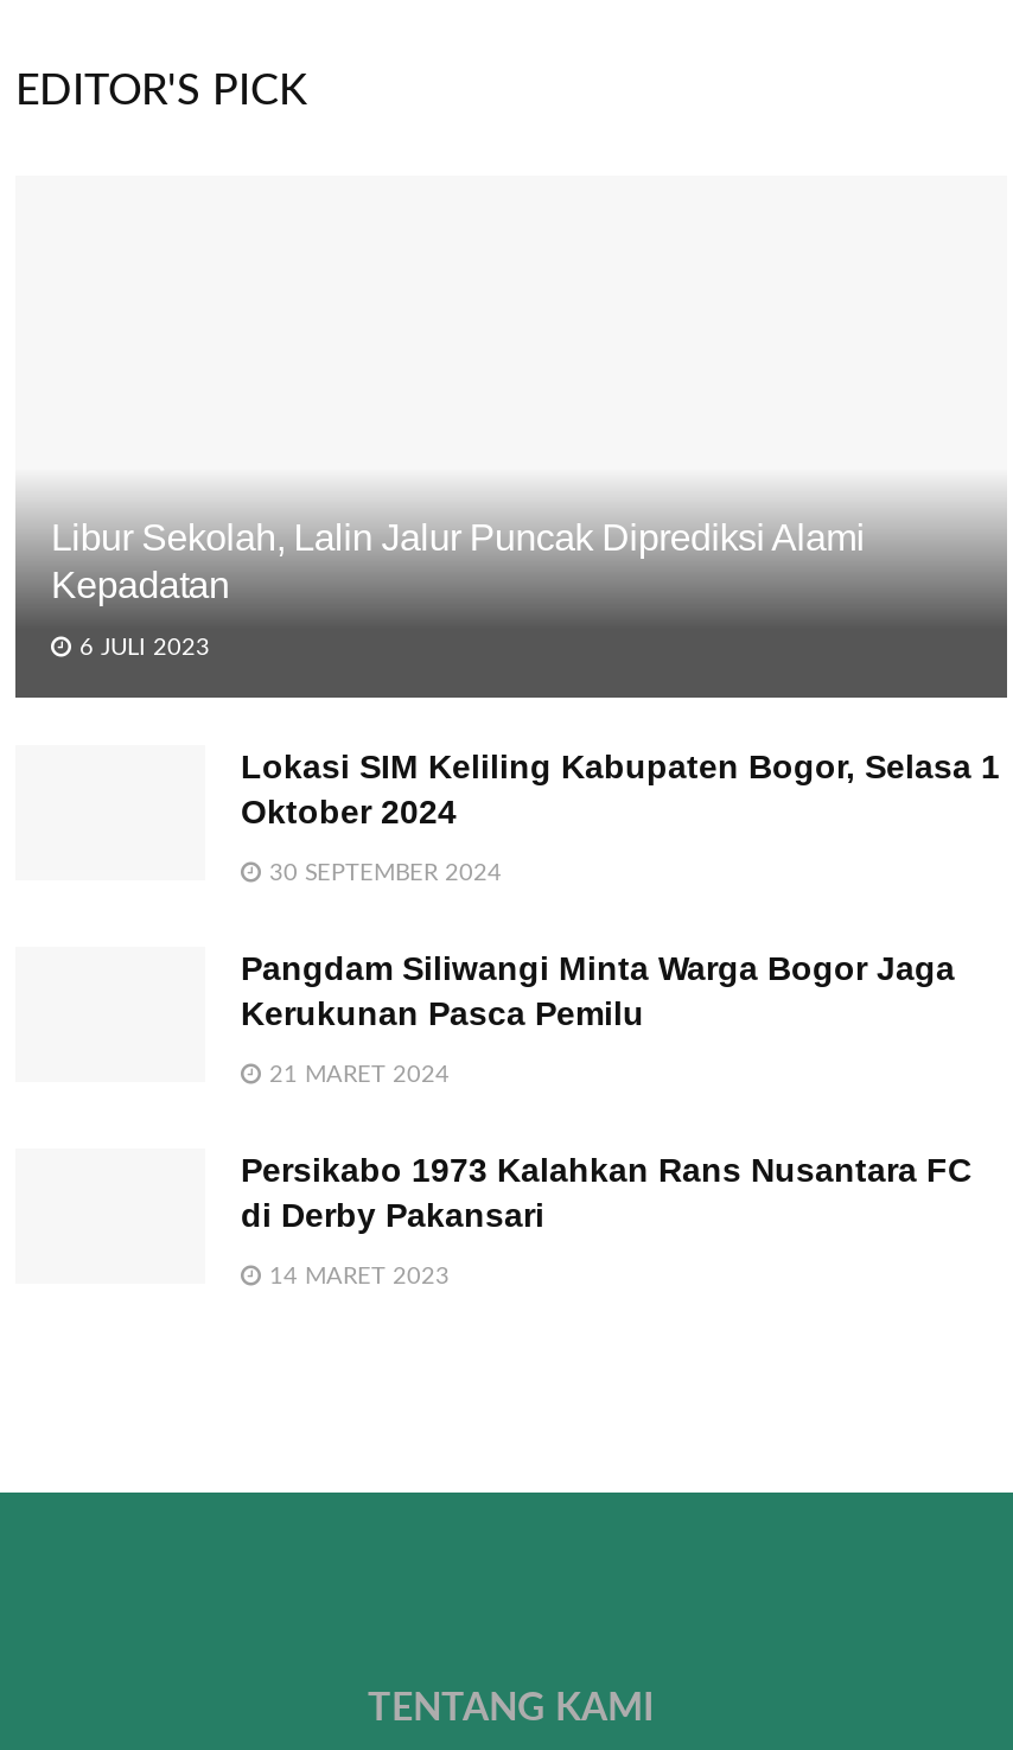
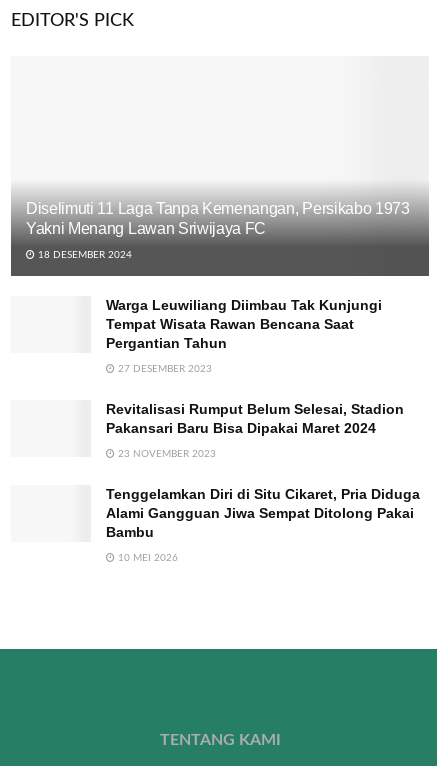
[51,517,865,605] Libur Sekolah, Lalin Jalur Puncak Diprediksi Alami | Kepadatan -> [26,200,410,237] Diselimuti 11 Laga Tanpa Kemenangan, Persikabo 1973 | Yakni Menang Lawan Sriwijaya FC
[72,636,210,659] 6 JULI 2023 -> [35,250,132,260] 18 DESEMBER 2024
[241,747,1000,830] Lokasi SIM Keliling Kabupaten Bogor, Selasa 1 | Oktober 2024 -> [106,297,382,351] Warga Leuwiliang Diimbau Tak Kunjungi | Tempat Wisata Rawan Bencana Saat | Pergantian Tahun
[262,861,502,885] 30 SEPTEMBER 2024 -> [115,364,212,374] 27 DESEMBER 2023
[241,949,955,1032] Pangdam Siliwangi Minta Warga Bogor Jaga | Kerukunan Pasca Pemilu -> [106,401,404,436] Revitalisasi Rumput Belum Selesai, Stadion | Pakansari Baru Bisa Dipakai Maret 2024
[262,1063,450,1087] 21 MARET 2024 -> [115,449,216,459] 23 NOVEMBER 2023
[241,1151,971,1234] Persikabo 1973 Kalahkan Rans Nusantara FC | di Derby Pakansari -> [106,486,420,540] Tenggelamkan Diri di Situ Cikaret, Pria Diduga | Alami Gangguan Jiwa Sempat Ditolong Pakai | Bambu
[262,1265,450,1288] 14 MARET 2023 -> [115,553,178,563] 10 MEI 2026

